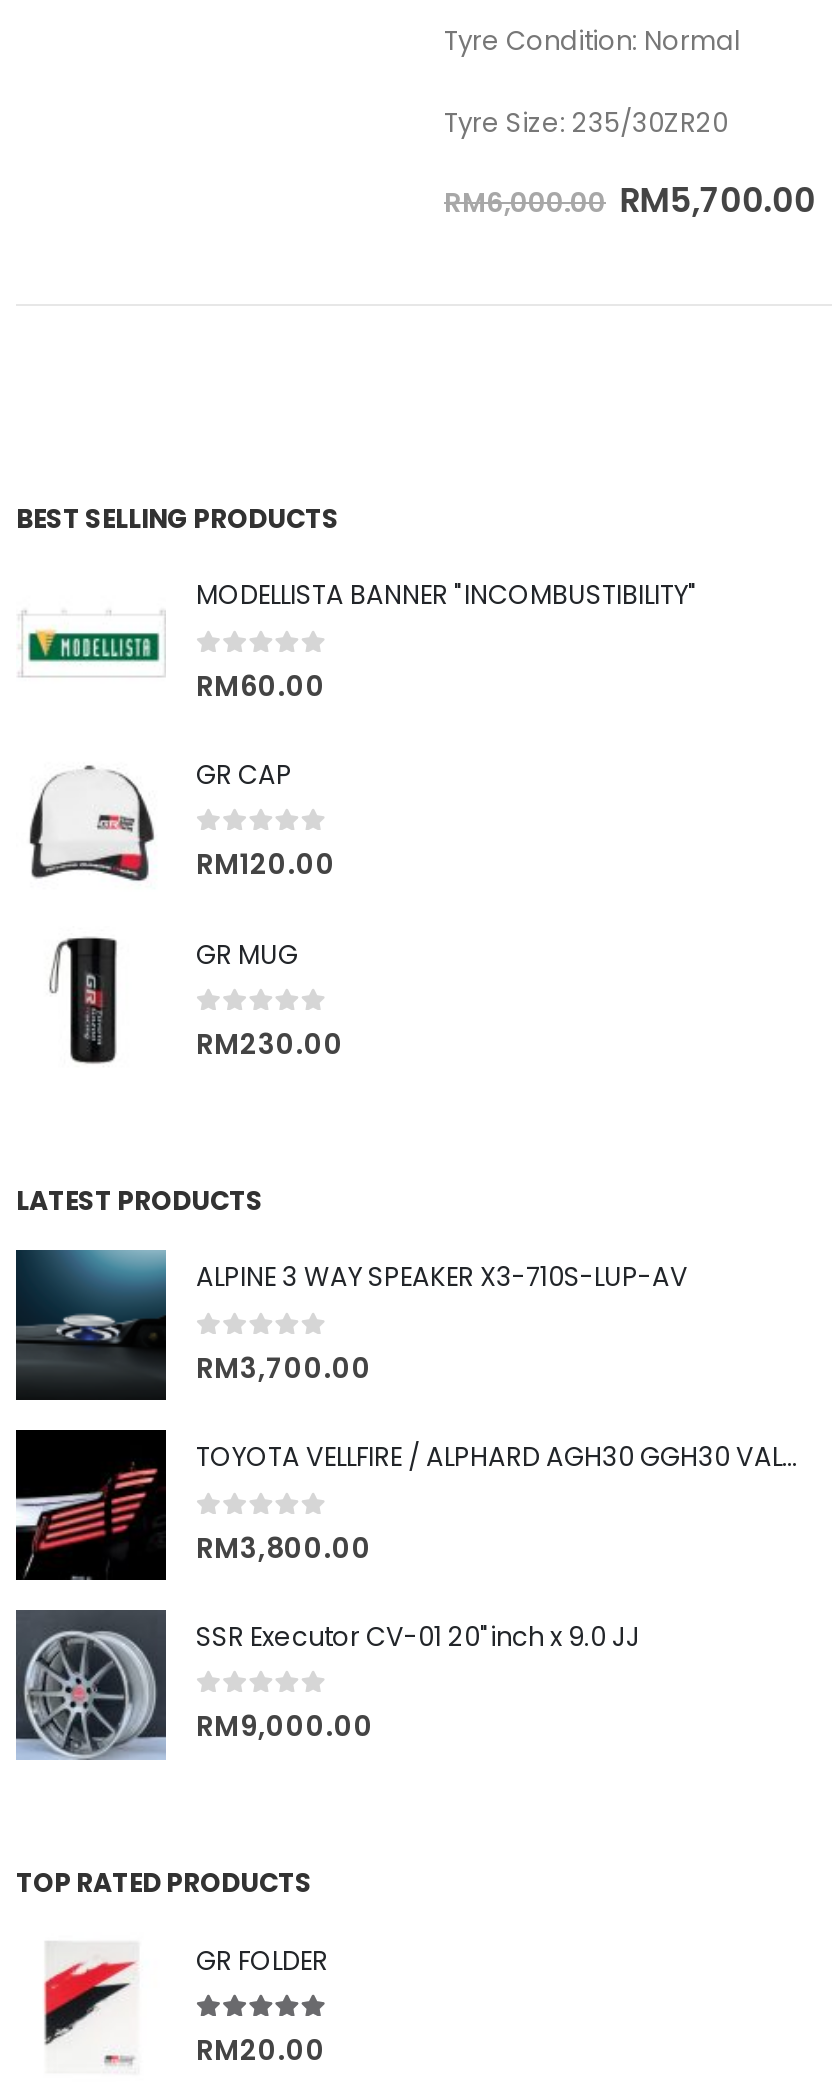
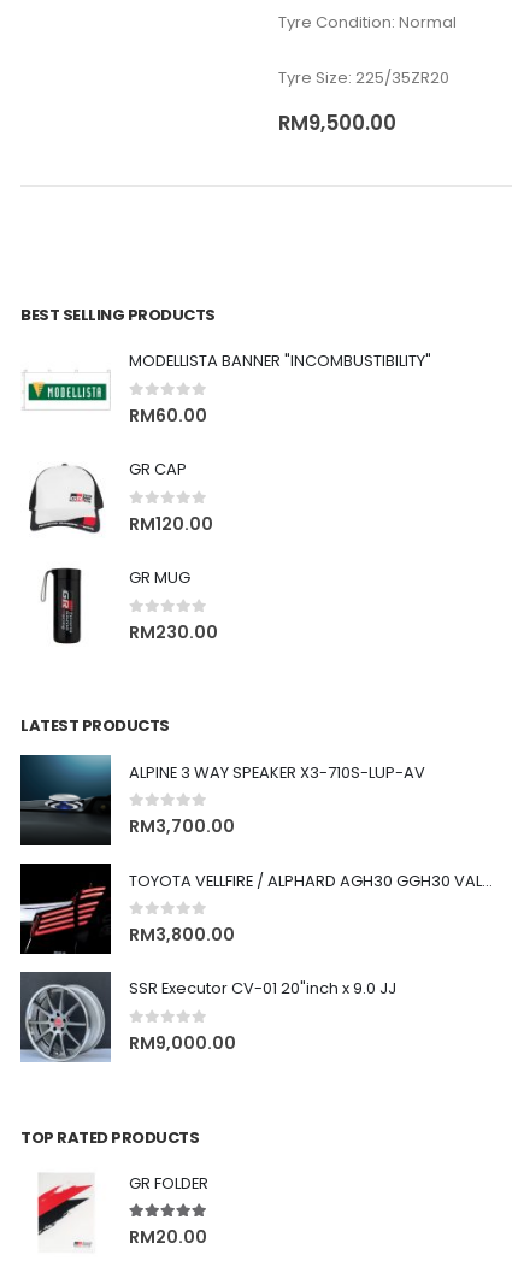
[444,105,728,143] Tyre Size: 235/30ZR20 -> [278,66,449,89] Tyre Size: 225/35ZR20
[444,176,816,224] RM6,000.00 RM5,700.00 -> [278,109,396,138] RM9,500.00

